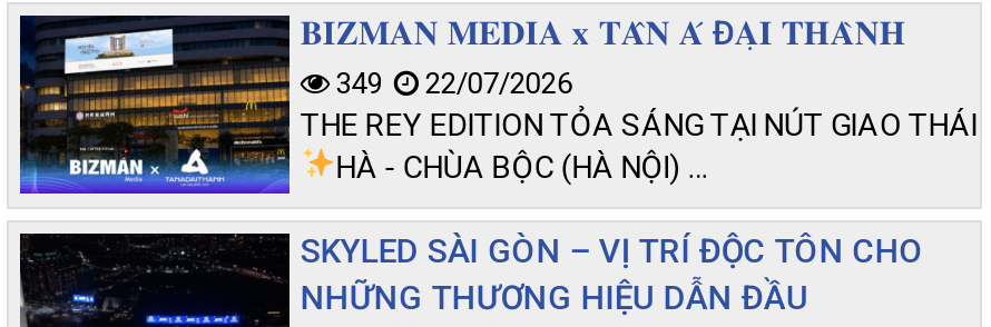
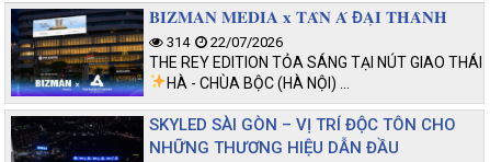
[329,67,572,100] 349 22/07/2026 -> [163,34,283,50] 314 22/07/2026

